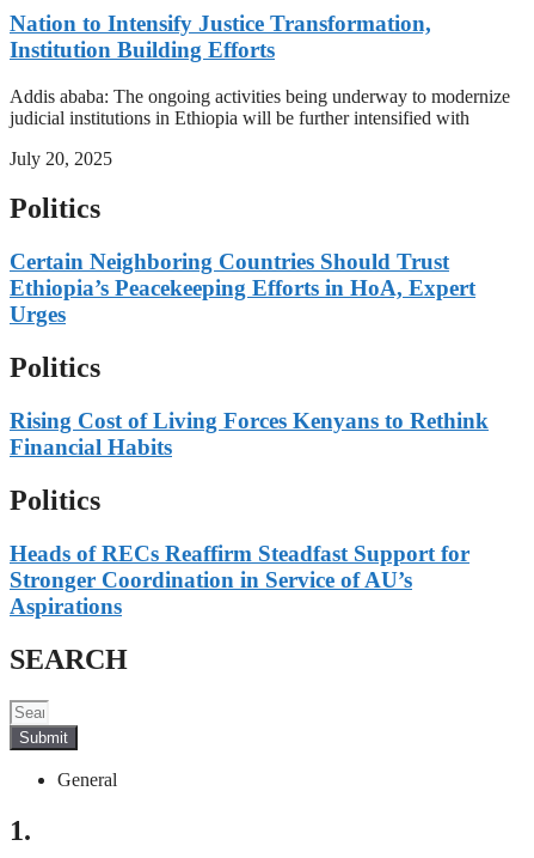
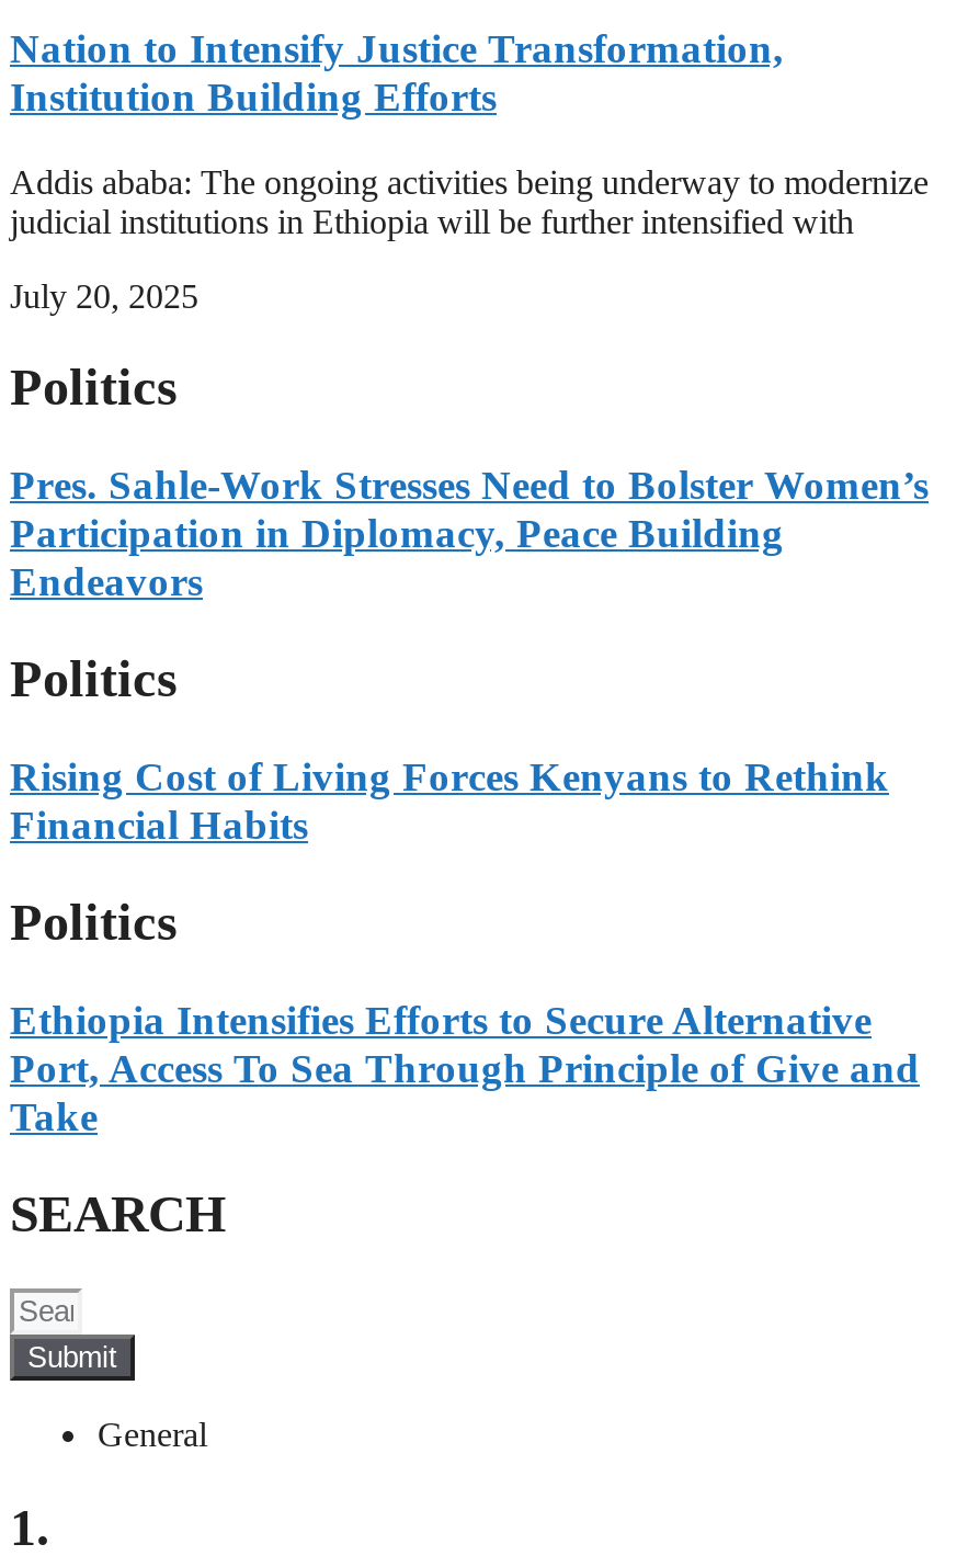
[10,249,475,327] Certain Neighboring Countries Should Trust | Ethiopia’s Peacekeeping Efforts in HoA, Expert | Urges -> [10,463,929,605] Pres. Sahle-Work Stresses Need to Bolster Women’s | Participation in Diplomacy, Peace Building | Endeavors
[10,541,469,619] Heads of RECs Reaffirm Steadfast Support for | Stronger Coordination in Service of AU’s | Aspirations -> [10,997,920,1139] Ethiopia Intensifies Efforts to Secure Alternative | Port, Access To Sea Through Principle of Give and | Take

